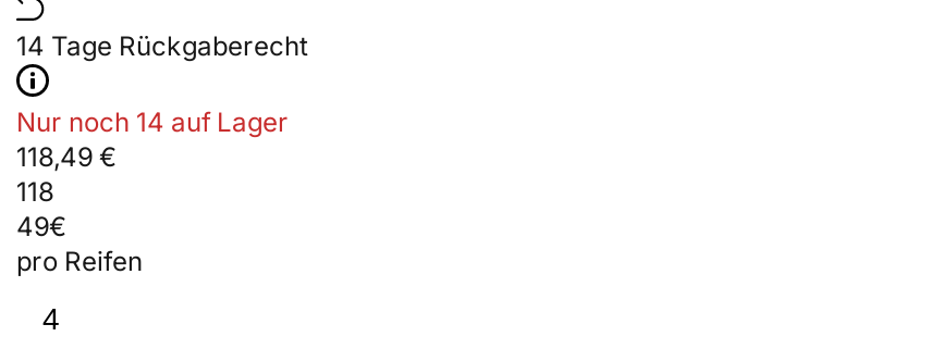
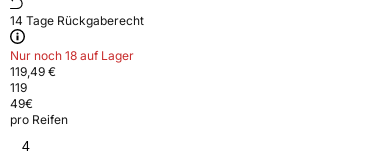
[16,105,289,138] Nur noch 14 auf Lager -> [10,48,134,63] Nur noch 18 auf Lager
[16,140,117,173] 118,49 € -> [10,64,56,79] 119,49 €
[16,175,53,207] 118 -> [10,80,27,95] 119

